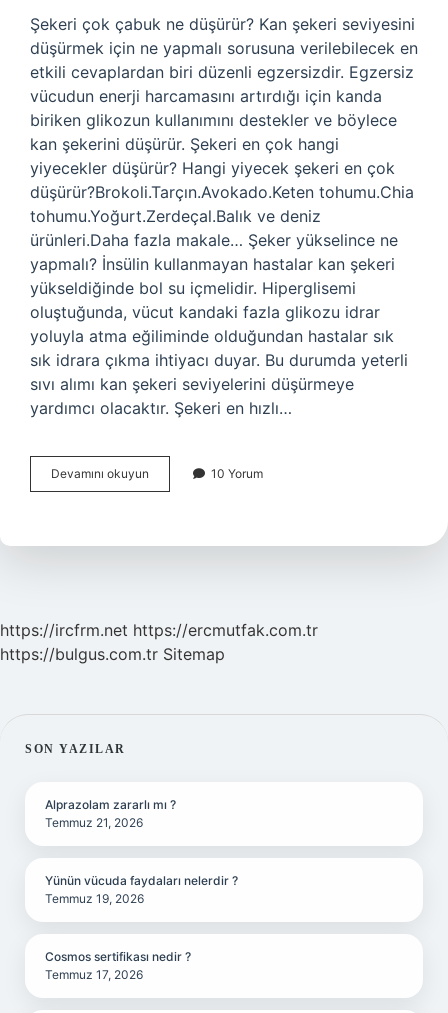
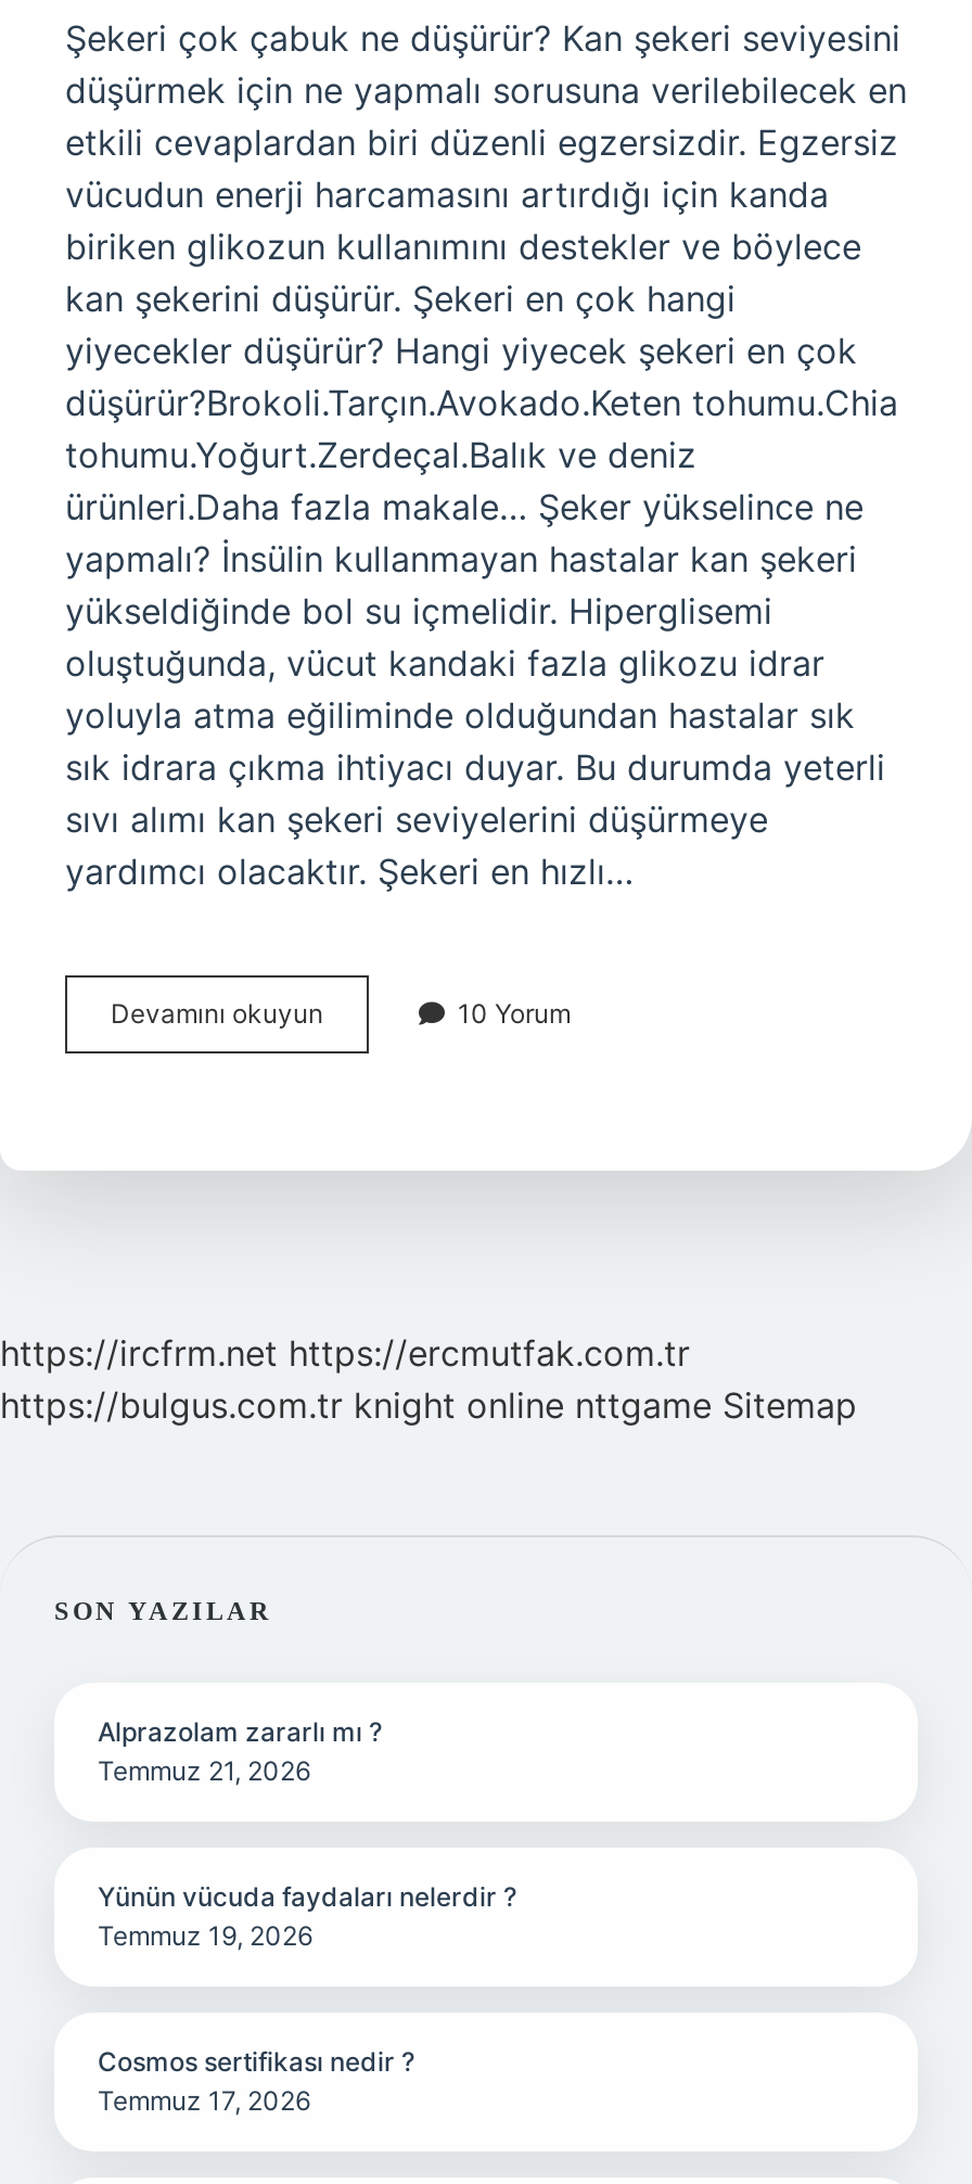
[0,644,225,664] https://bulgus.com.tr Sitemap -> [0,1383,857,1427] https://bulgus.com.tr knight online nttgame Sitemap

